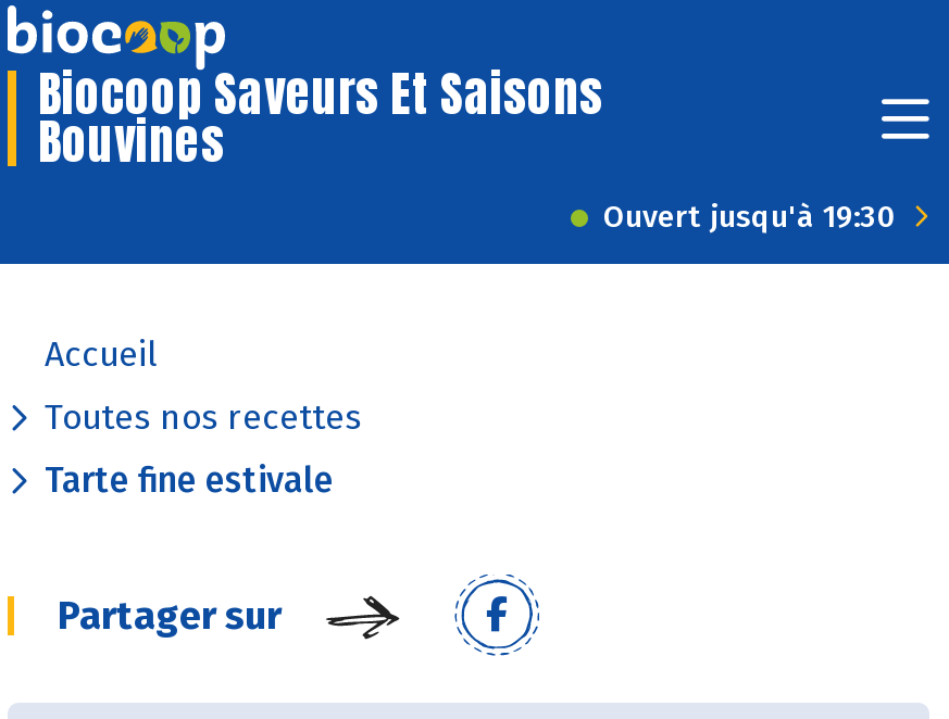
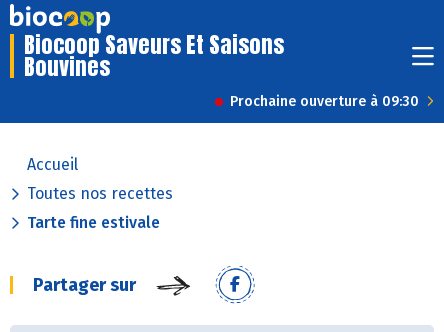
[603,199,897,236] Ouvert jusqu'à 19:30 -> [230,93,419,110] Prochaine ouverture à 09:30

